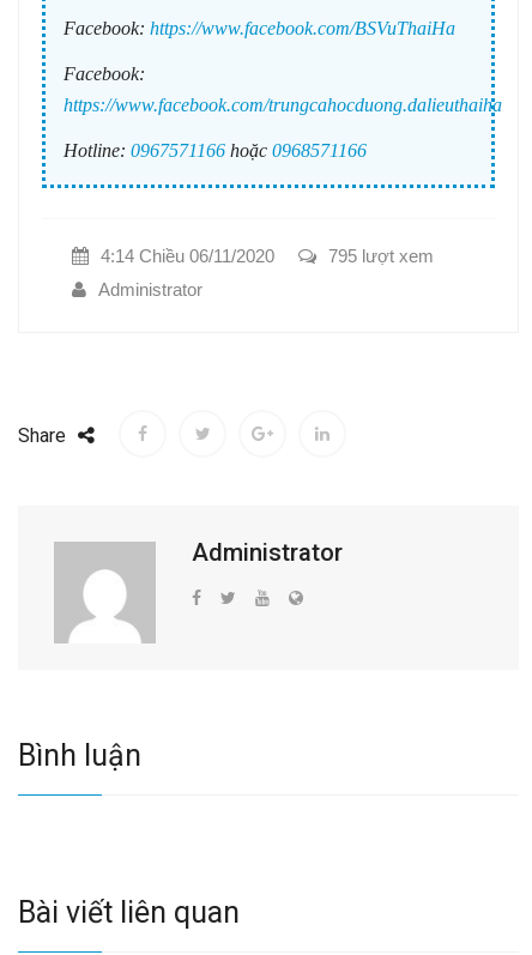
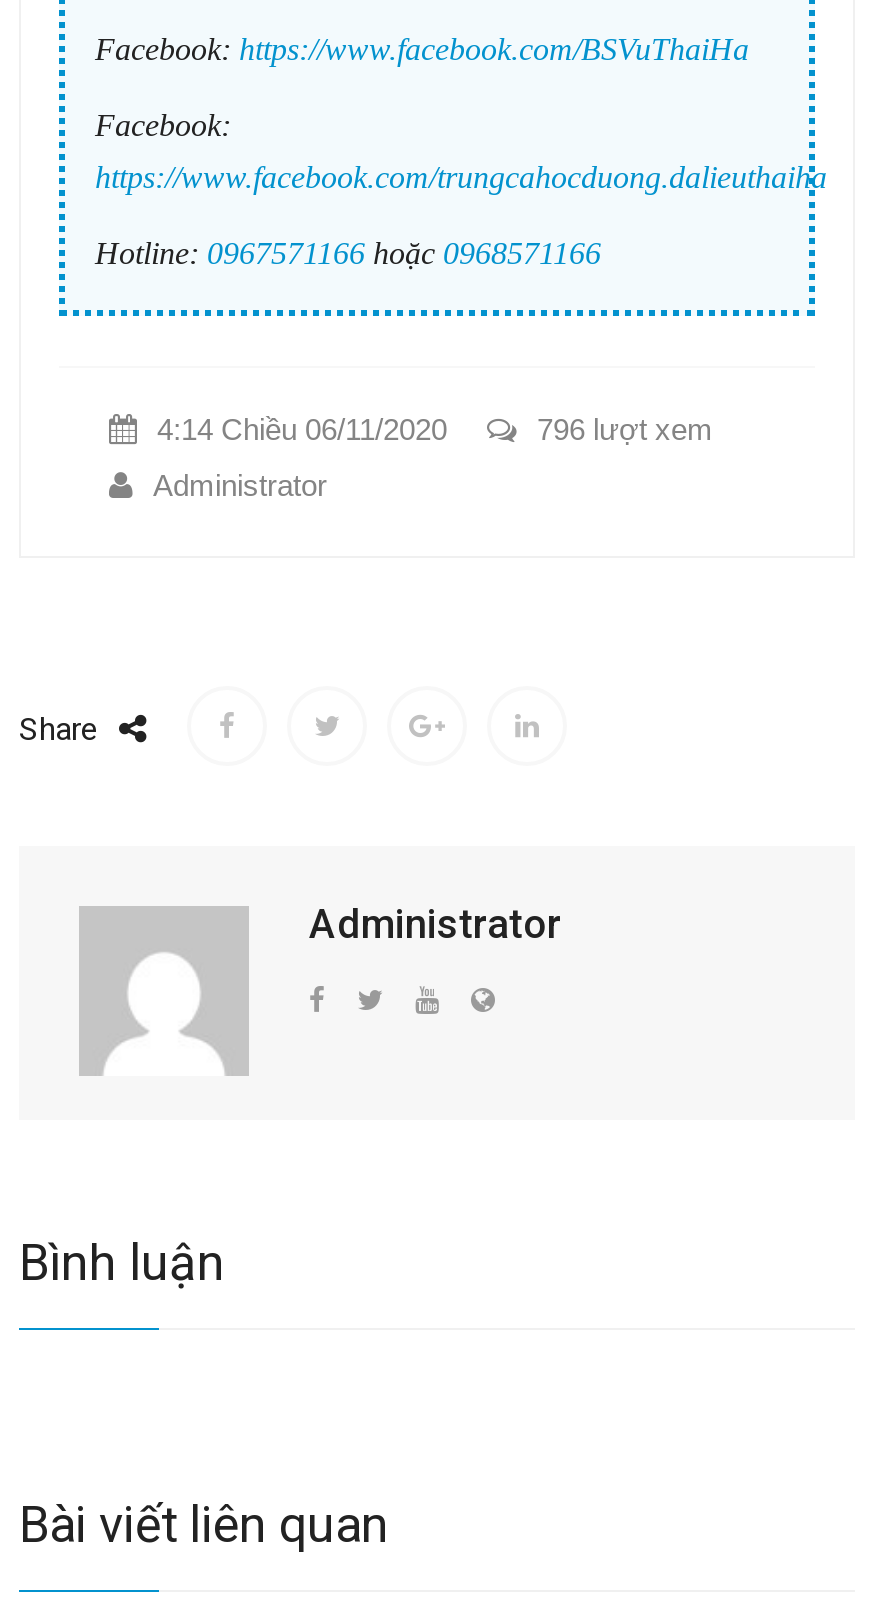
[328,246,434,266] 795 lượt xem -> [537,411,713,445] 796 lượt xem

